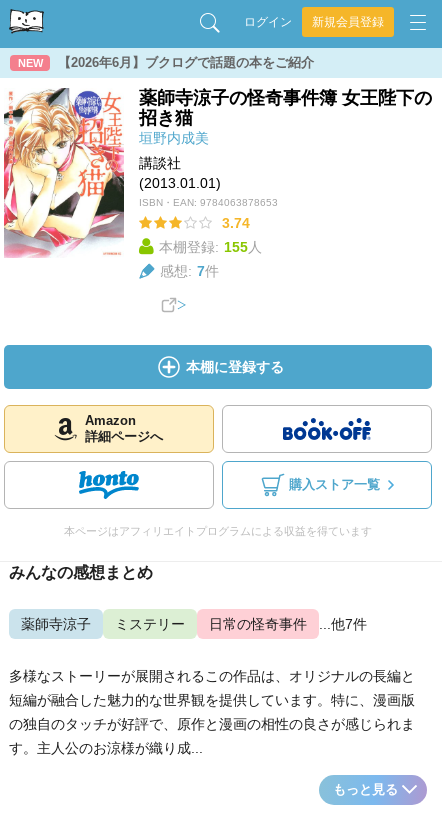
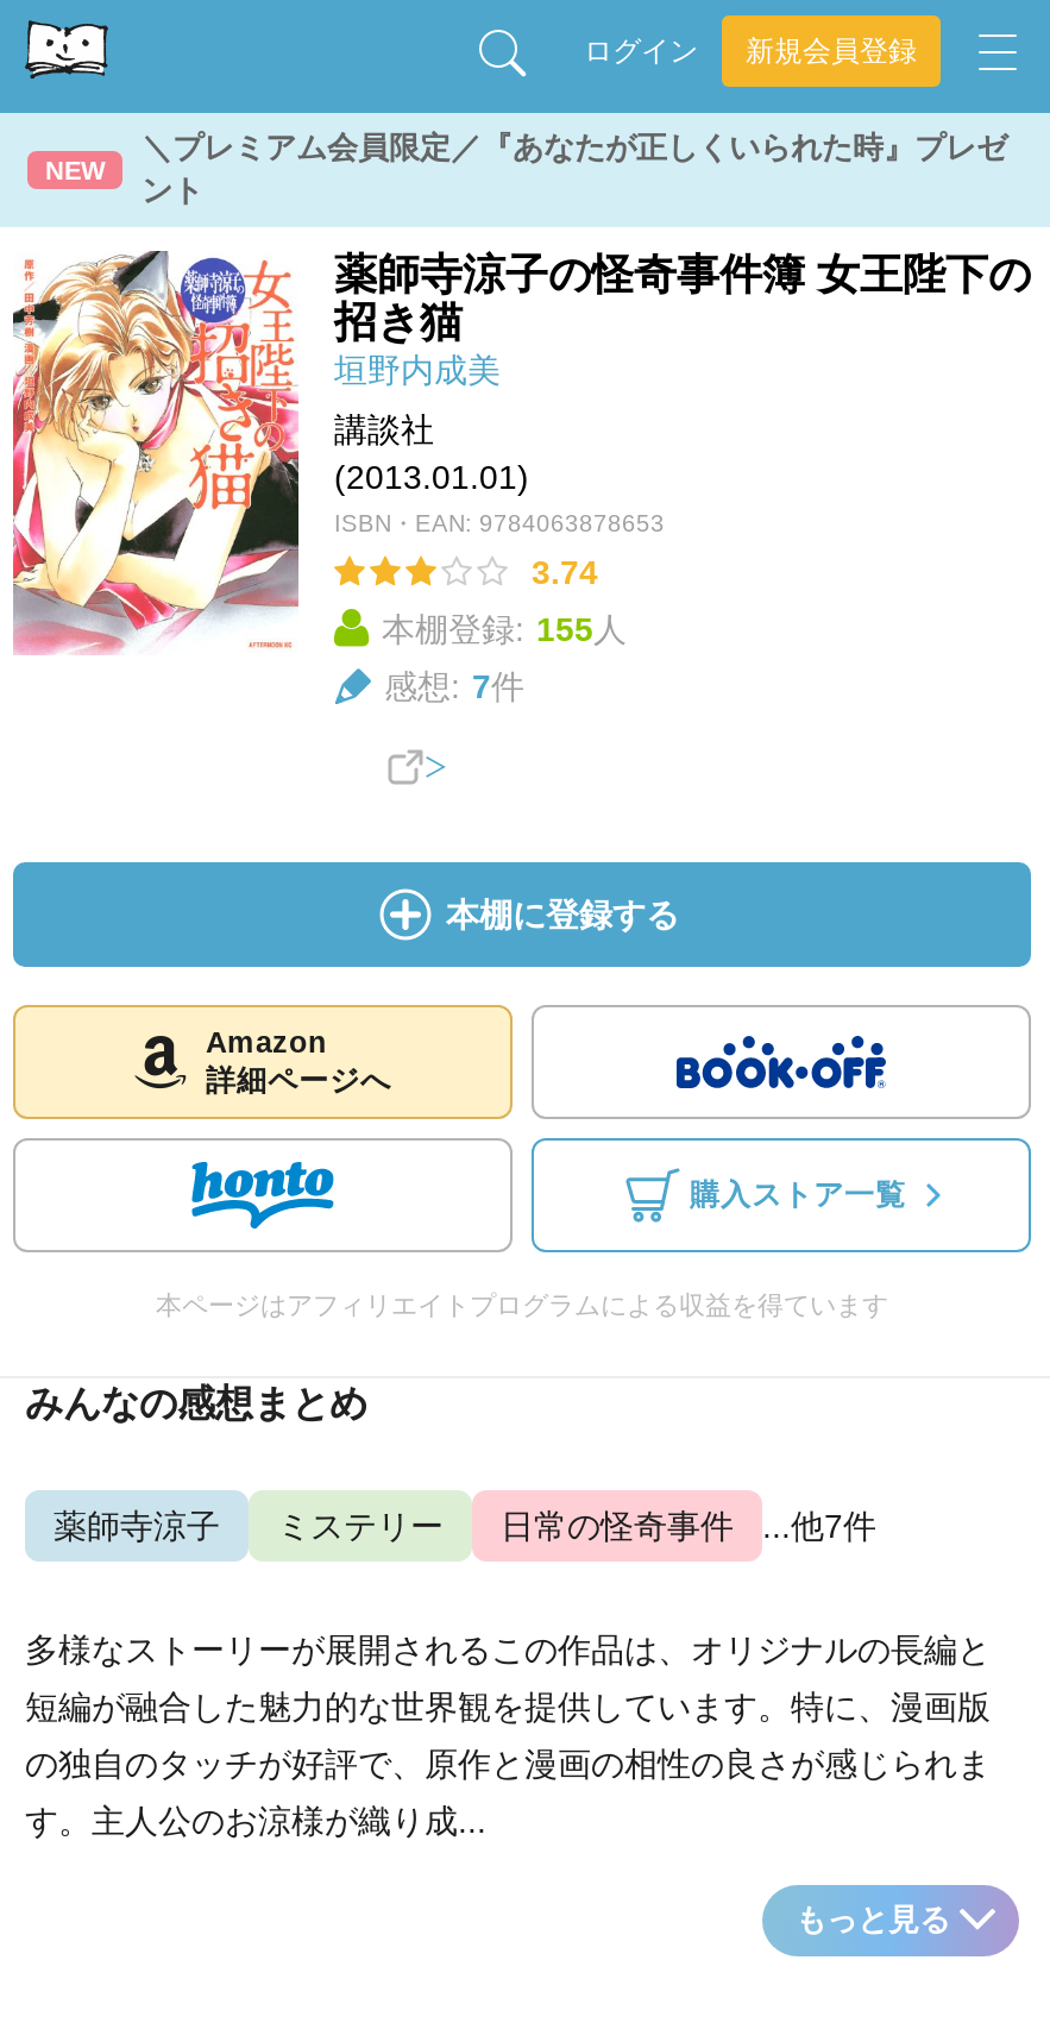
[58,55,314,70] 【2026年6月】ブクログで話題の本をご紹介 -> [142,130,1007,208] ＼プレミアム会員限定／『あなたが正しくいられた時』プレゼ | ント

